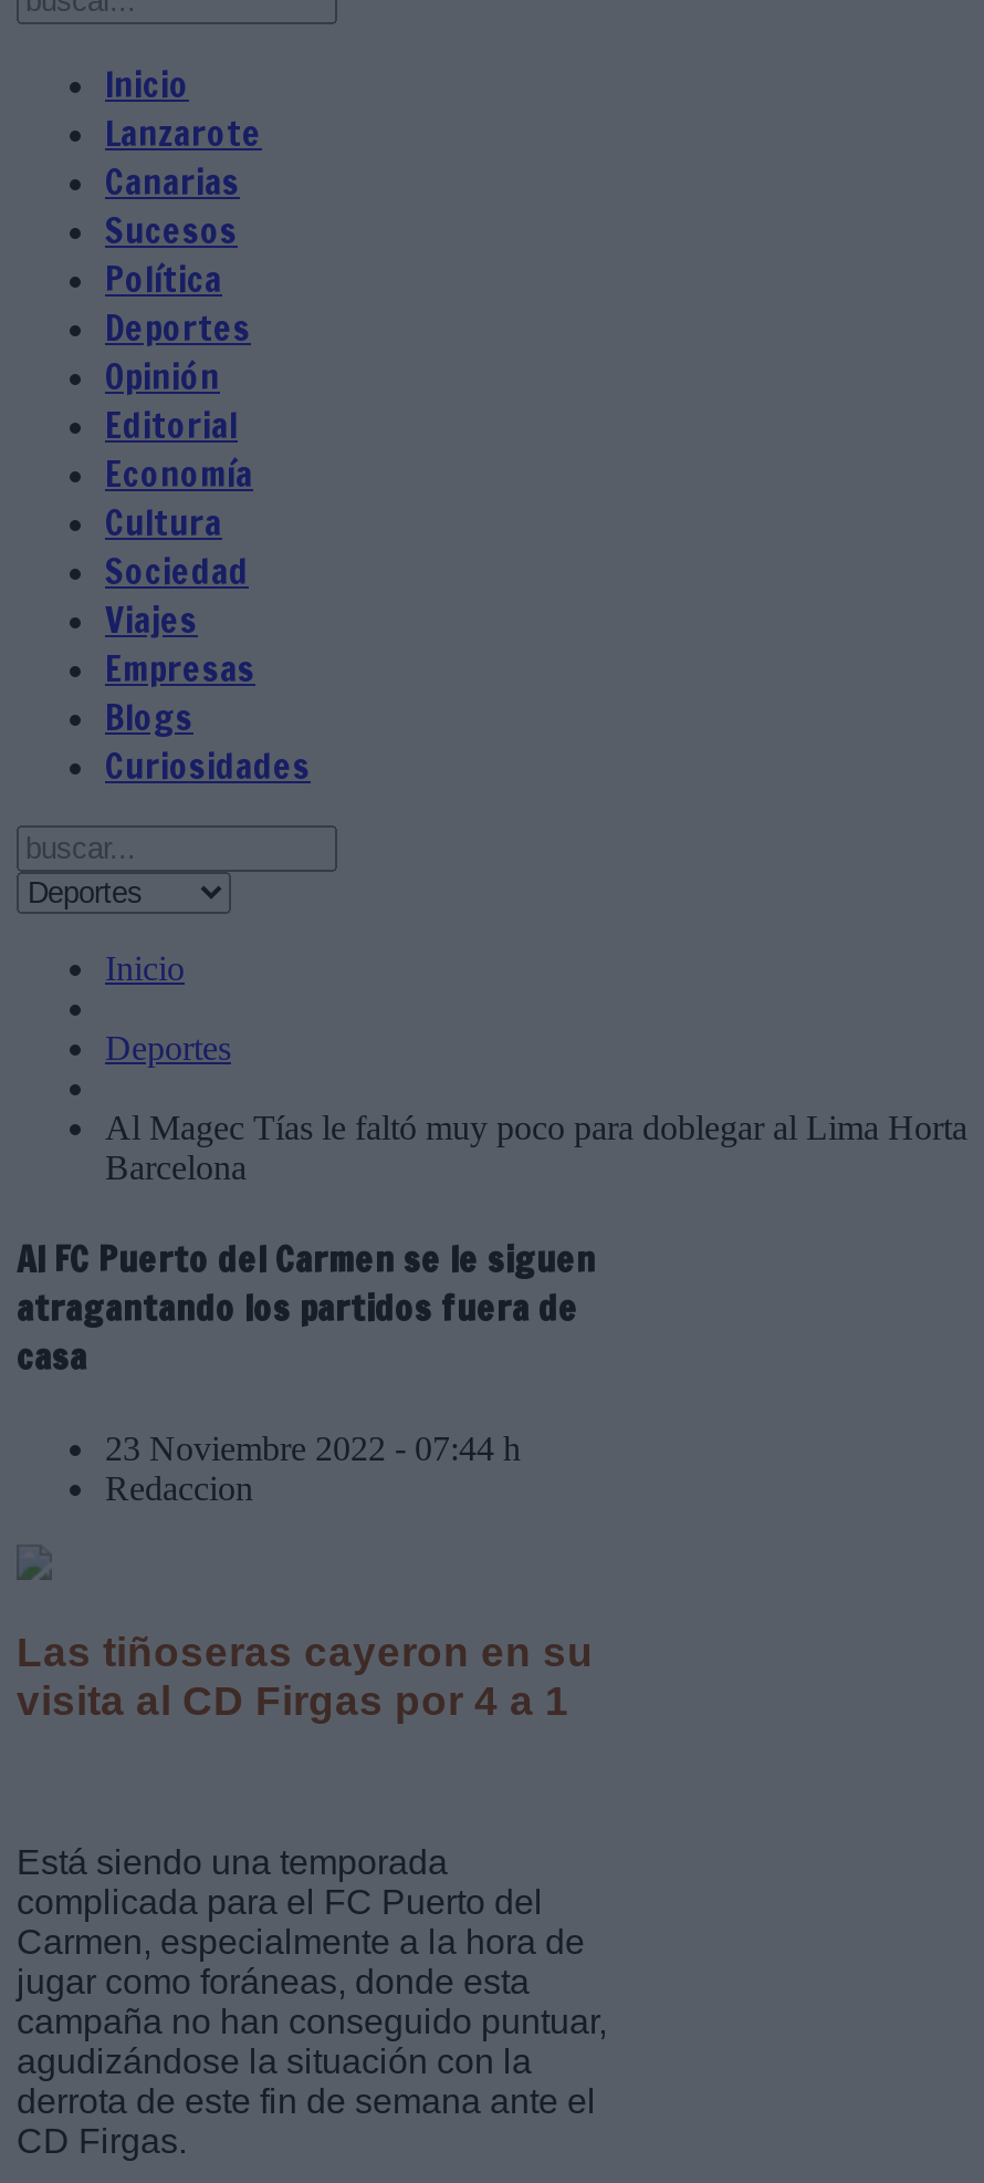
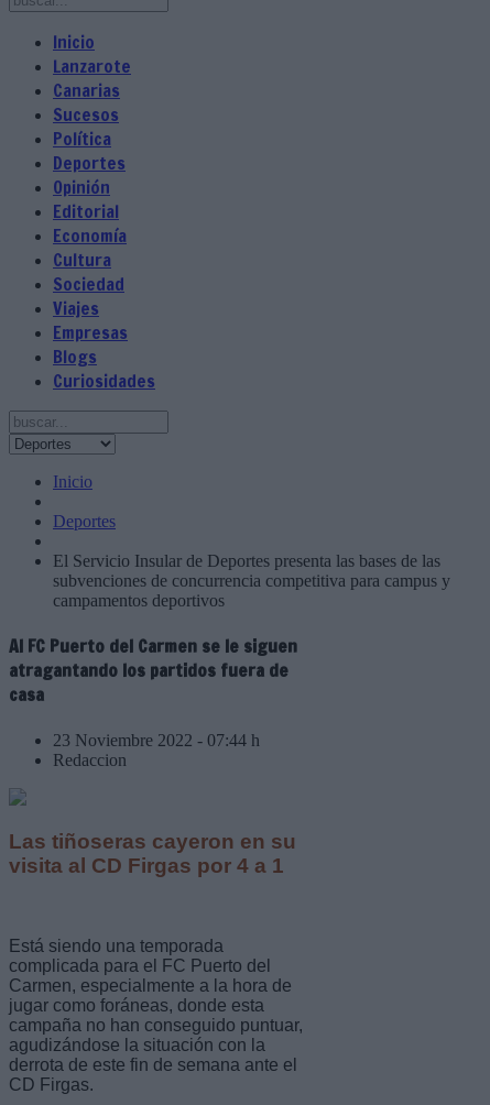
[105,1109,967,1186] Al Magec Tías le faltó muy poco para doblegar al Lima Horta | Barcelona -> [53,551,450,610] El Servicio Insular de Deportes presenta las bases de las | subvenciones de concurrencia competitiva para campus y | campamentos deportivos

